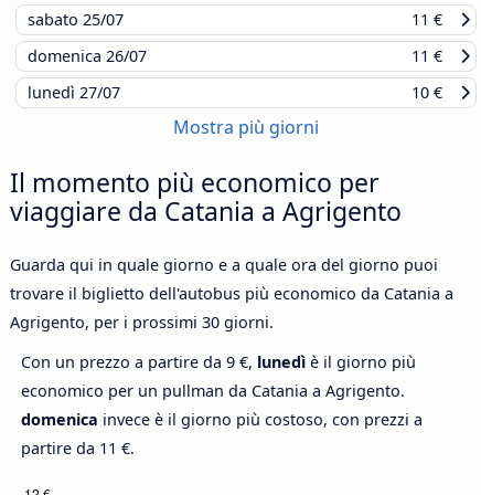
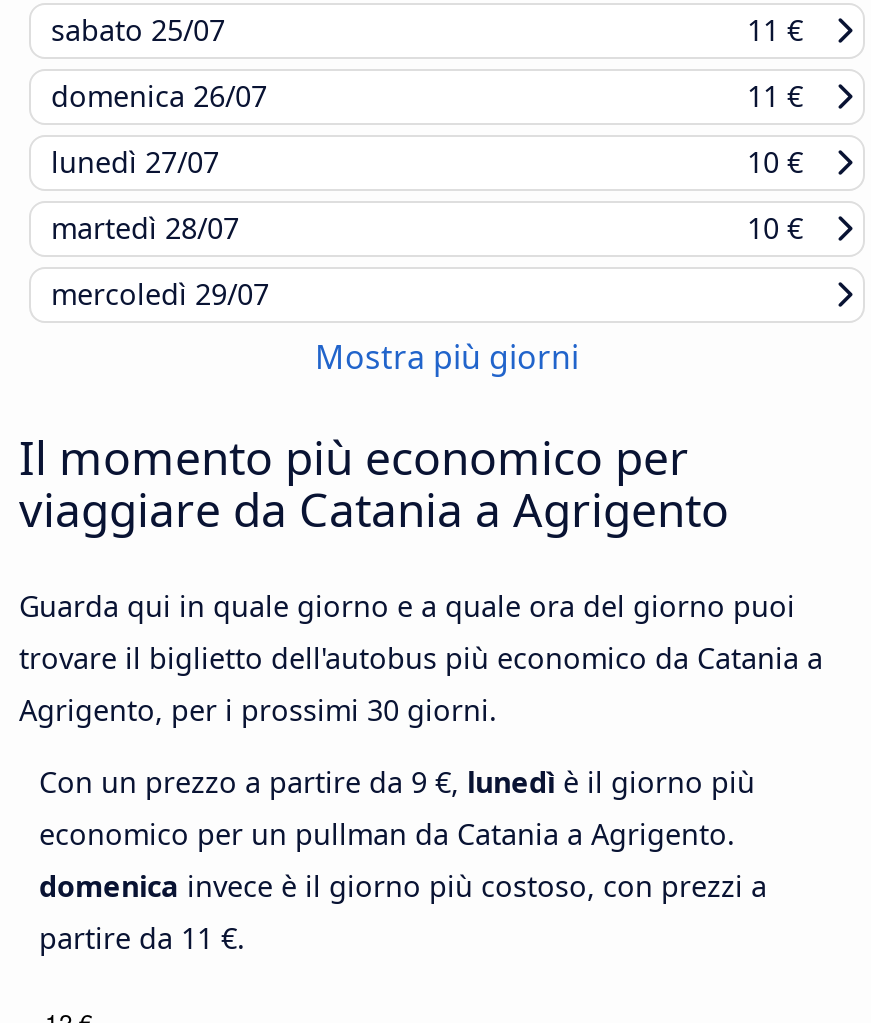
none -> [51,210,803,314] martedì 28/07 | 10 € | mercoledì 29/07

